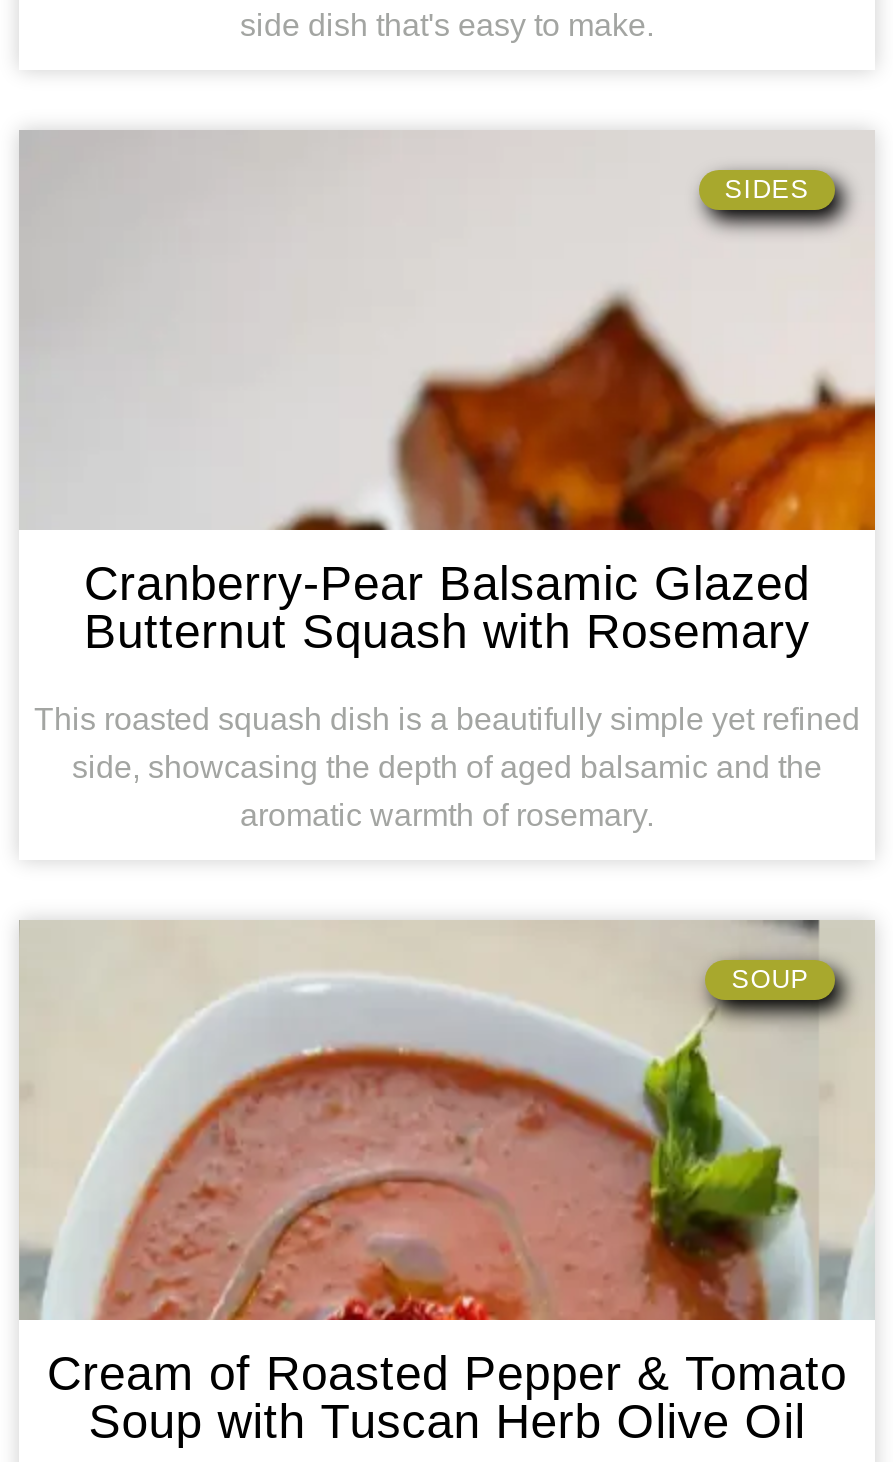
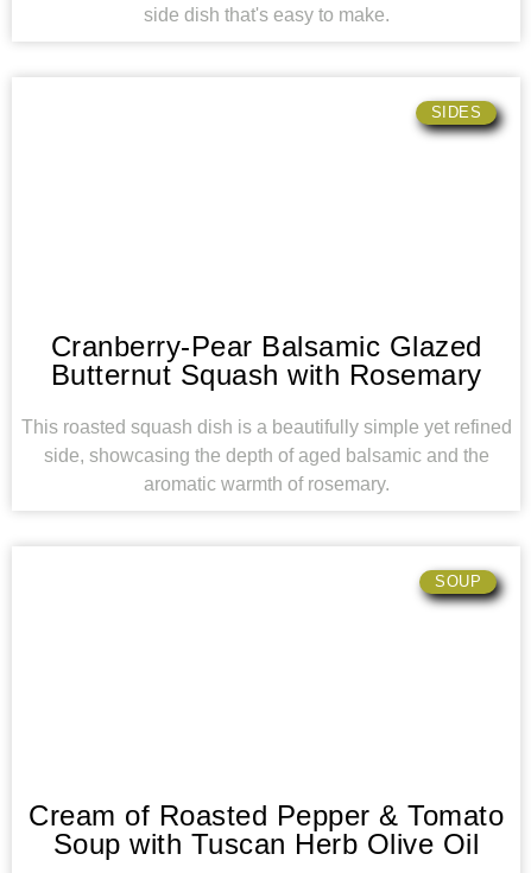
[19,130,877,532] [image] -> none
[19,918,875,1322] [image] -> none

